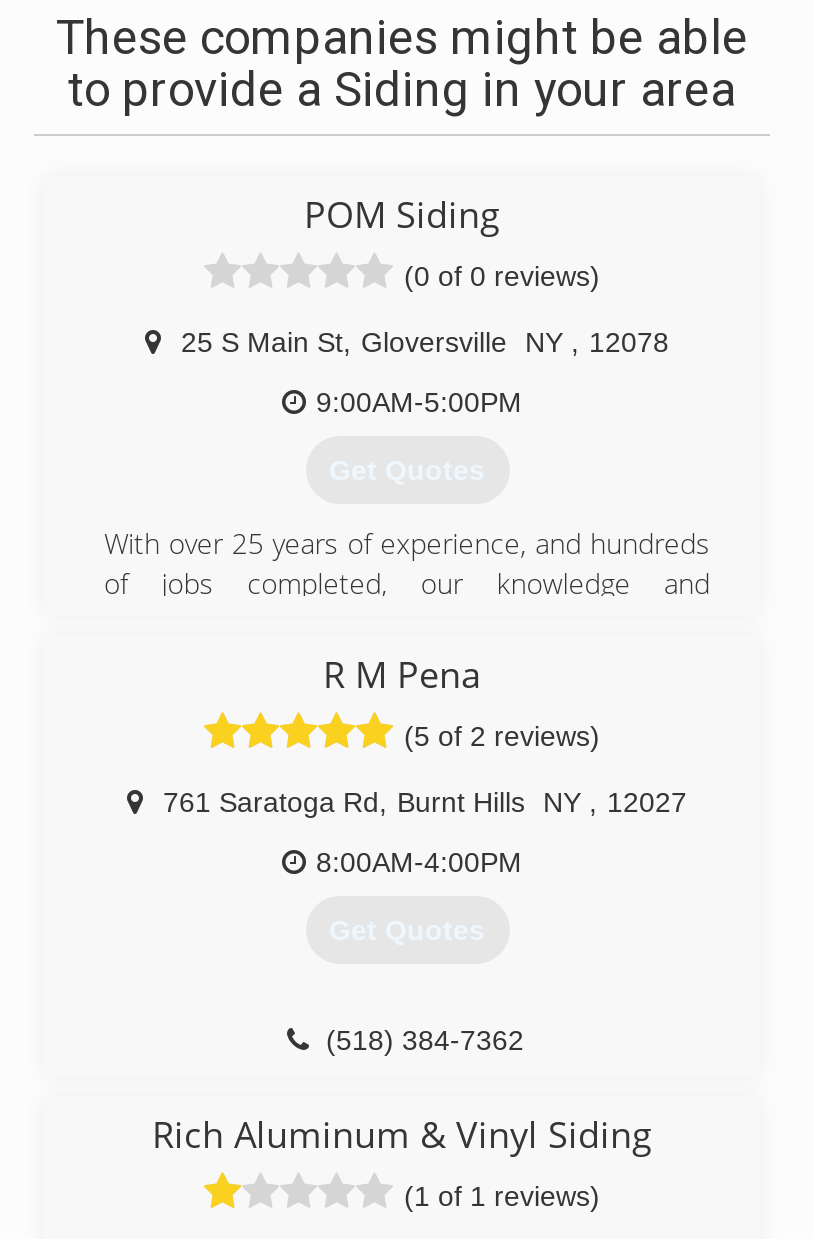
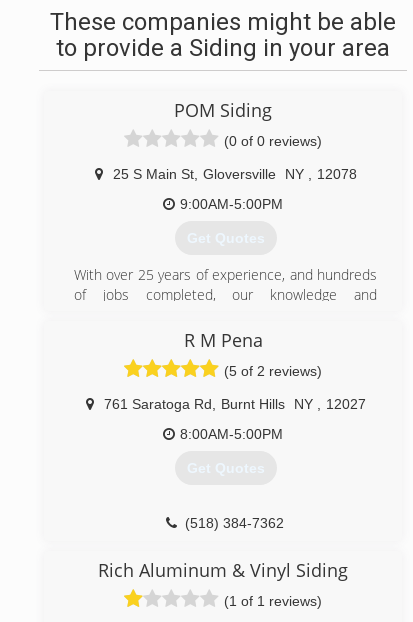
[316,846,522,878] 8:00AM-4:00PM -> [180,426,283,442] 8:00AM-5:00PM

